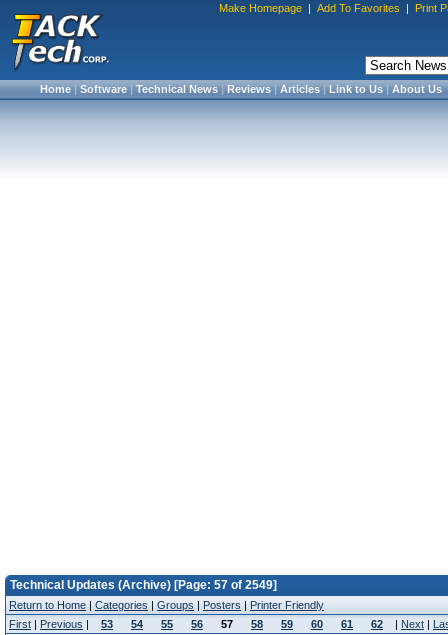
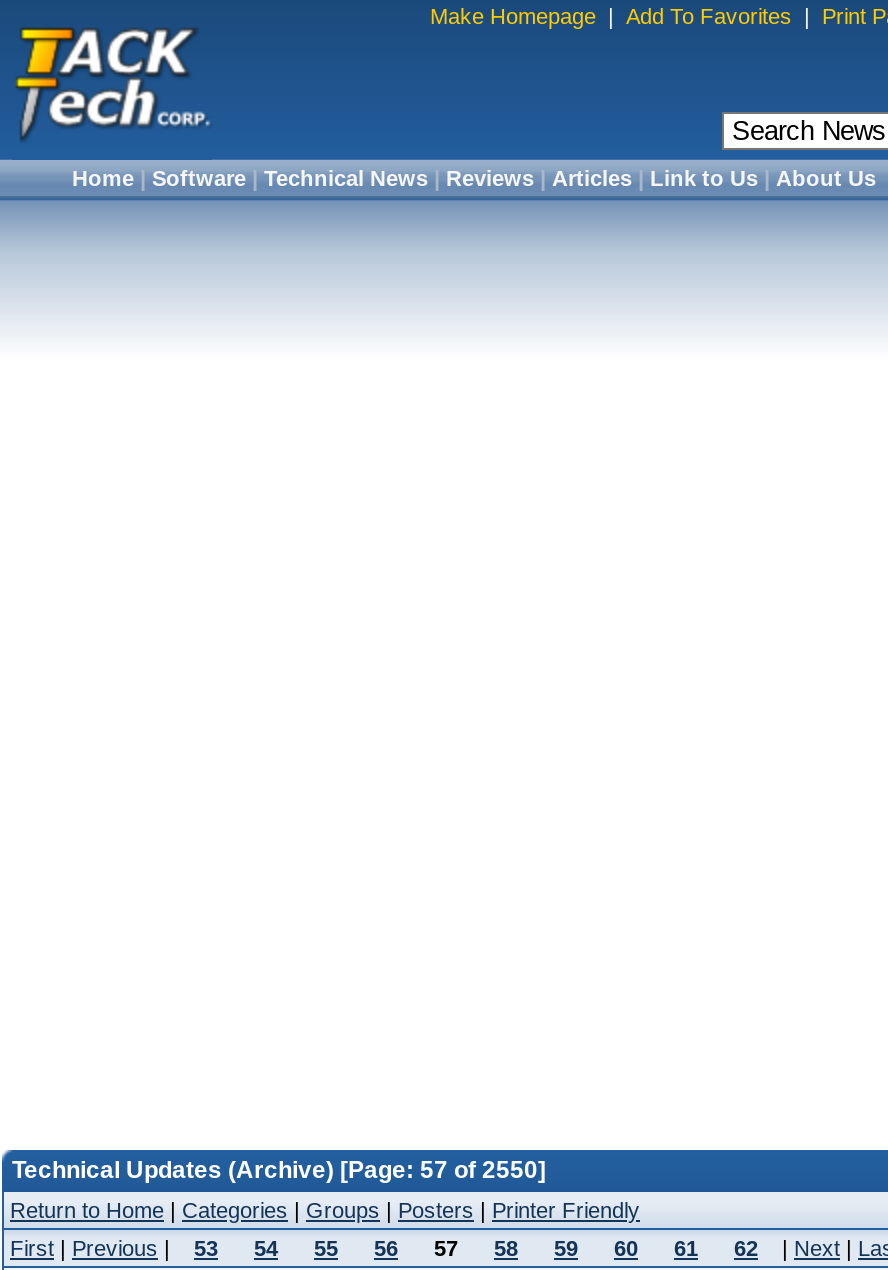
[10,578,277,592] Technical Updates (Archive) [Page: 57 of 2549] -> [12,1156,546,1184] Technical Updates (Archive) [Page: 57 of 2550]

